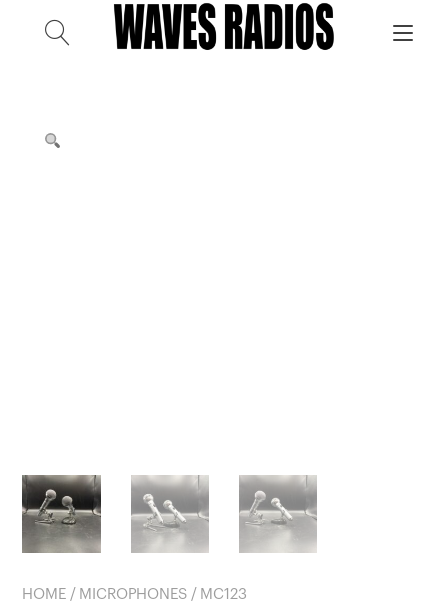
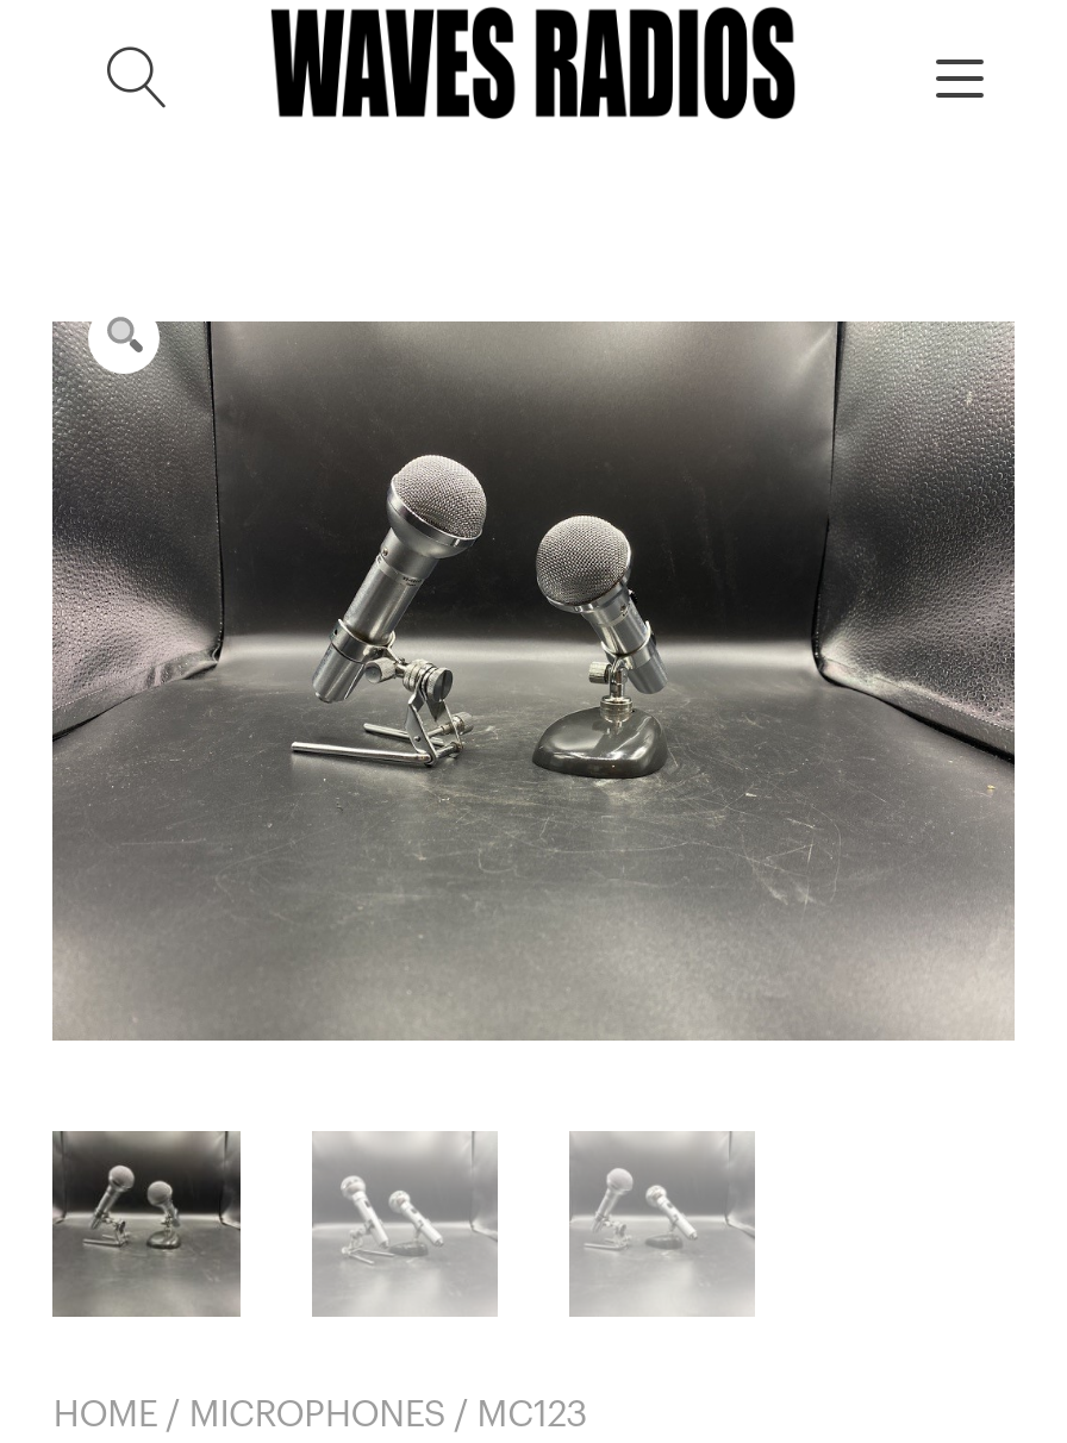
none -> [50,319,1017,1043] [image]

